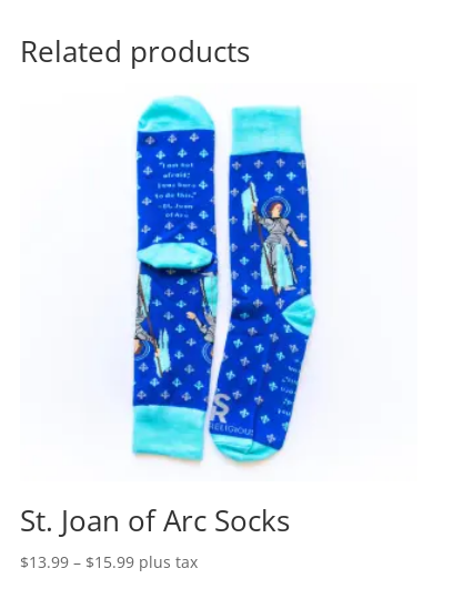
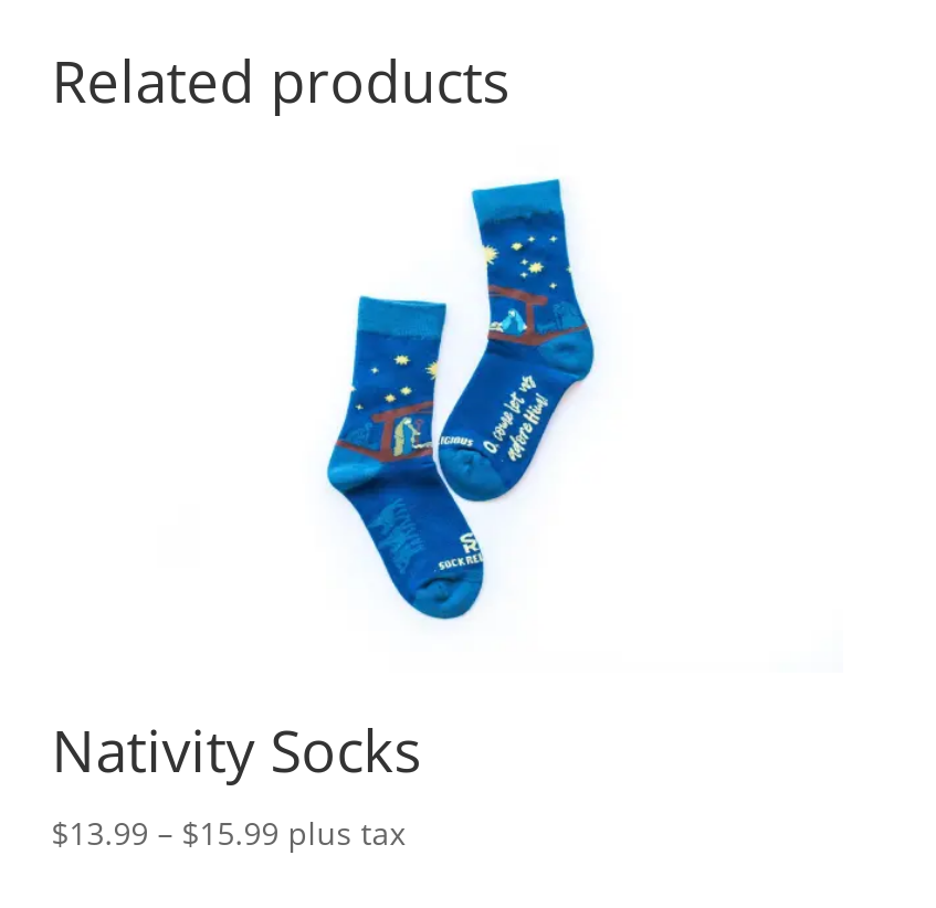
[20,95,318,540] [image] | St. Joan of Arc Socks -> [51,171,629,790] [image] | Nativity Socks

